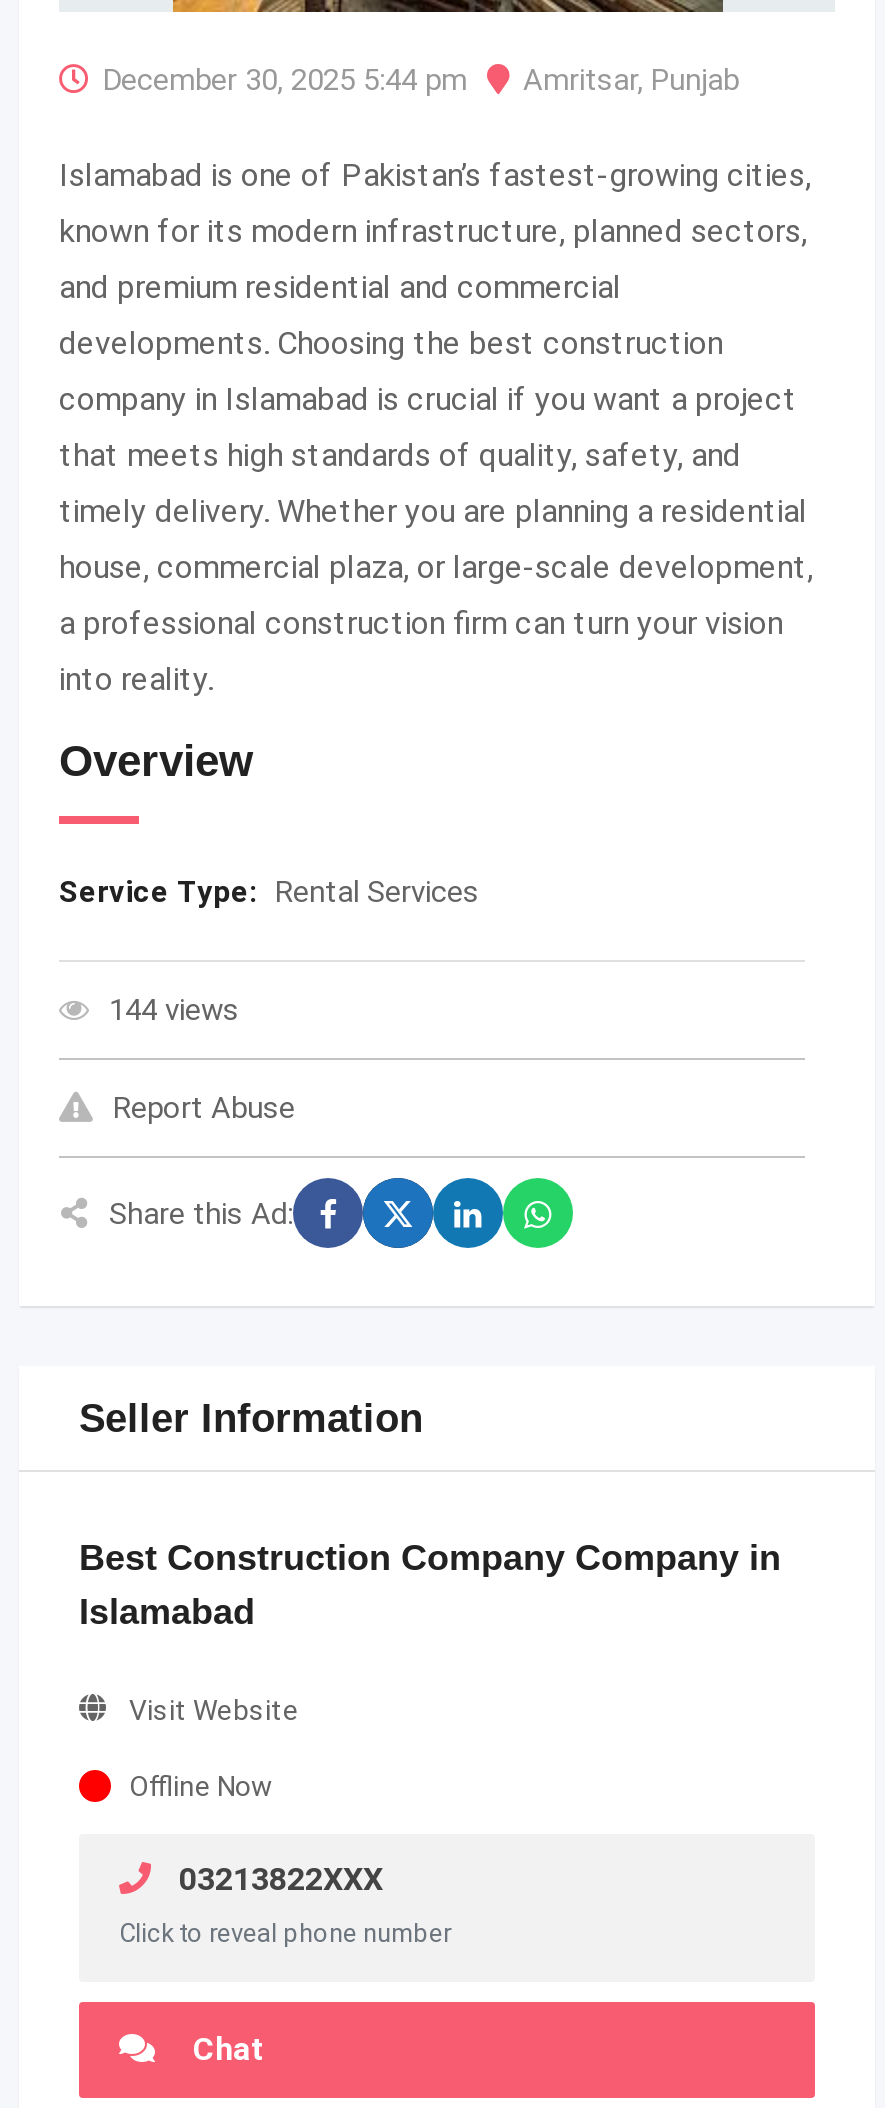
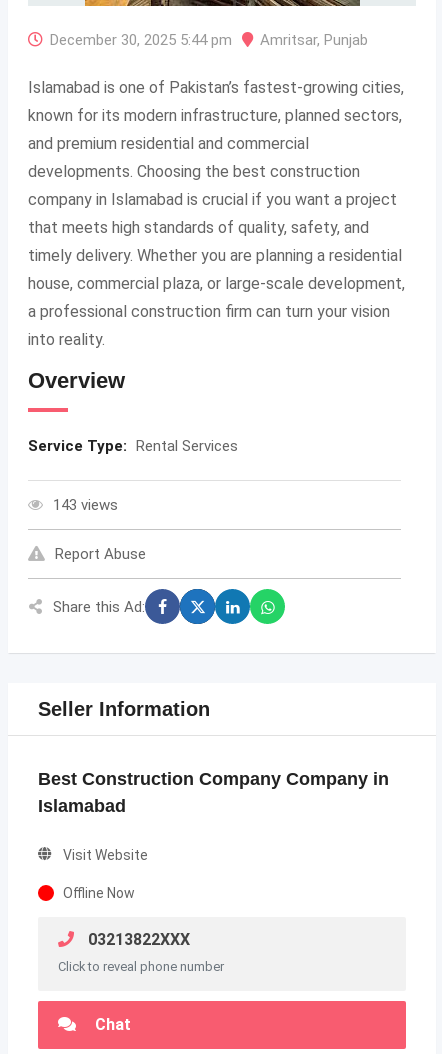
[109,992,239,1028] 144 views -> [53,496,118,514] 143 views

